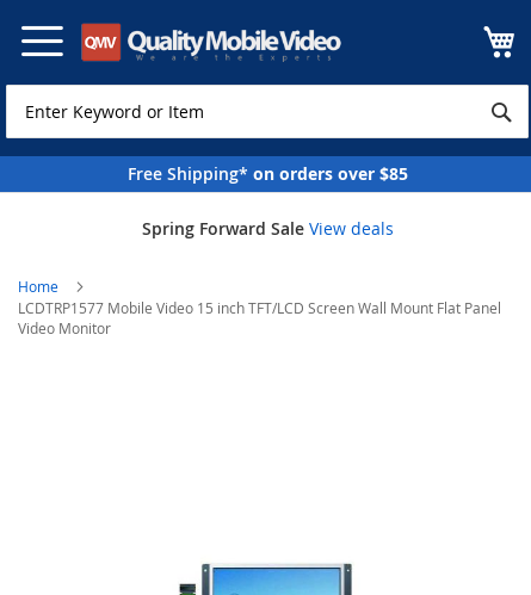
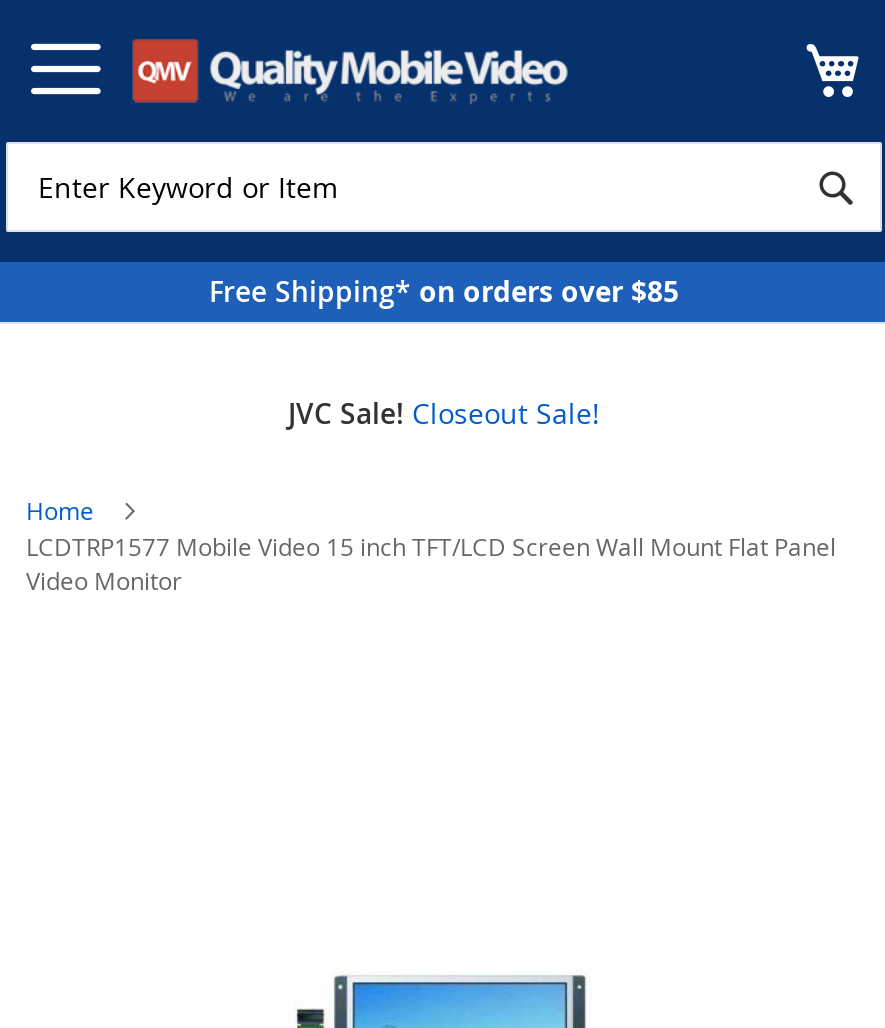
[141,217,393,240] Spring Forward Sale View deals -> [288,394,600,432] JVC Sale! Closeout Sale!

